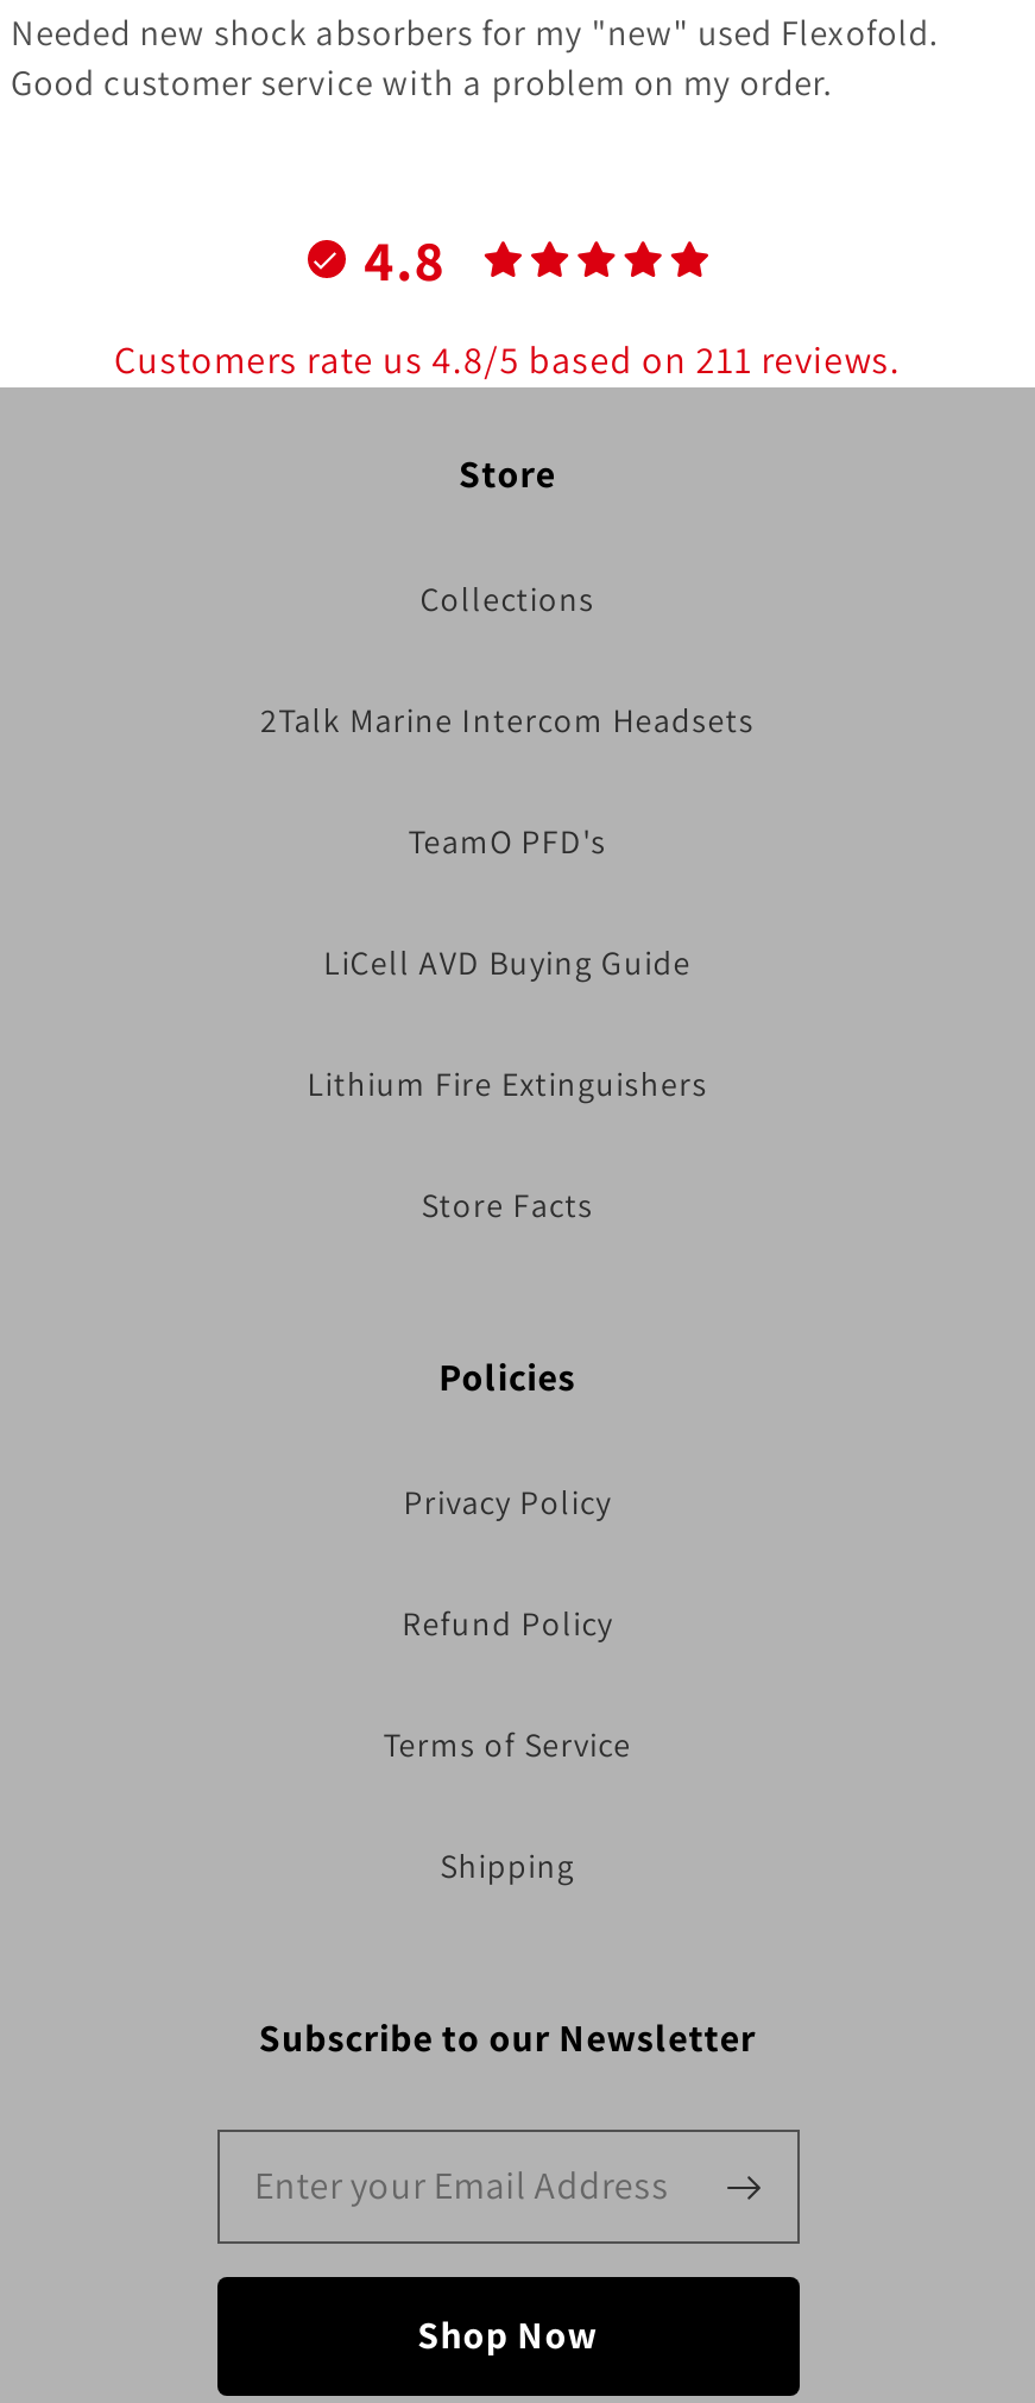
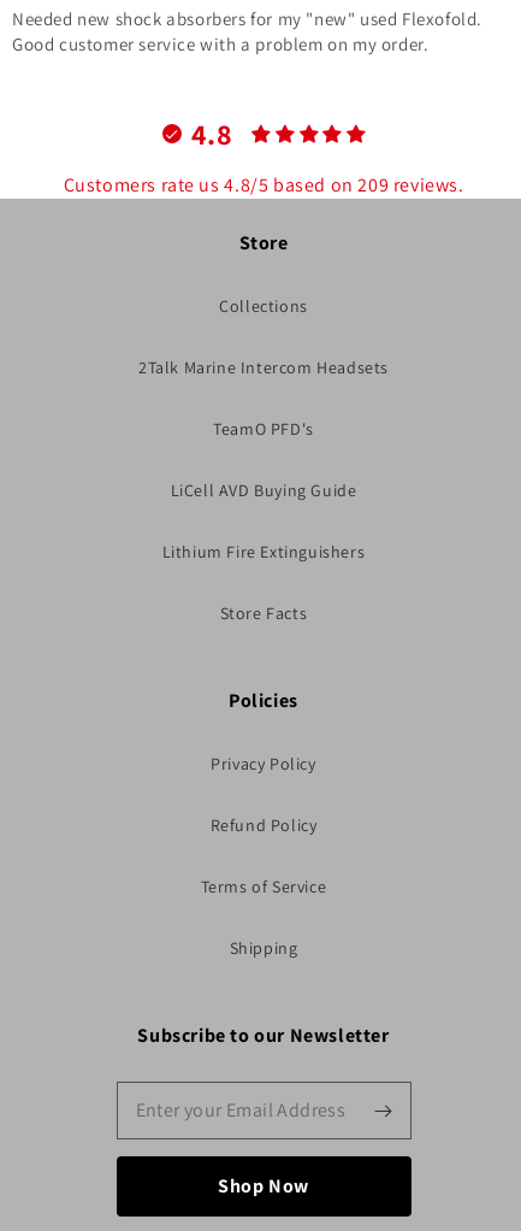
[114,336,901,386] Customers rate us 4.8/5 based on 211 reviews. -> [63,173,464,198] Customers rate us 4.8/5 based on 209 reviews.

